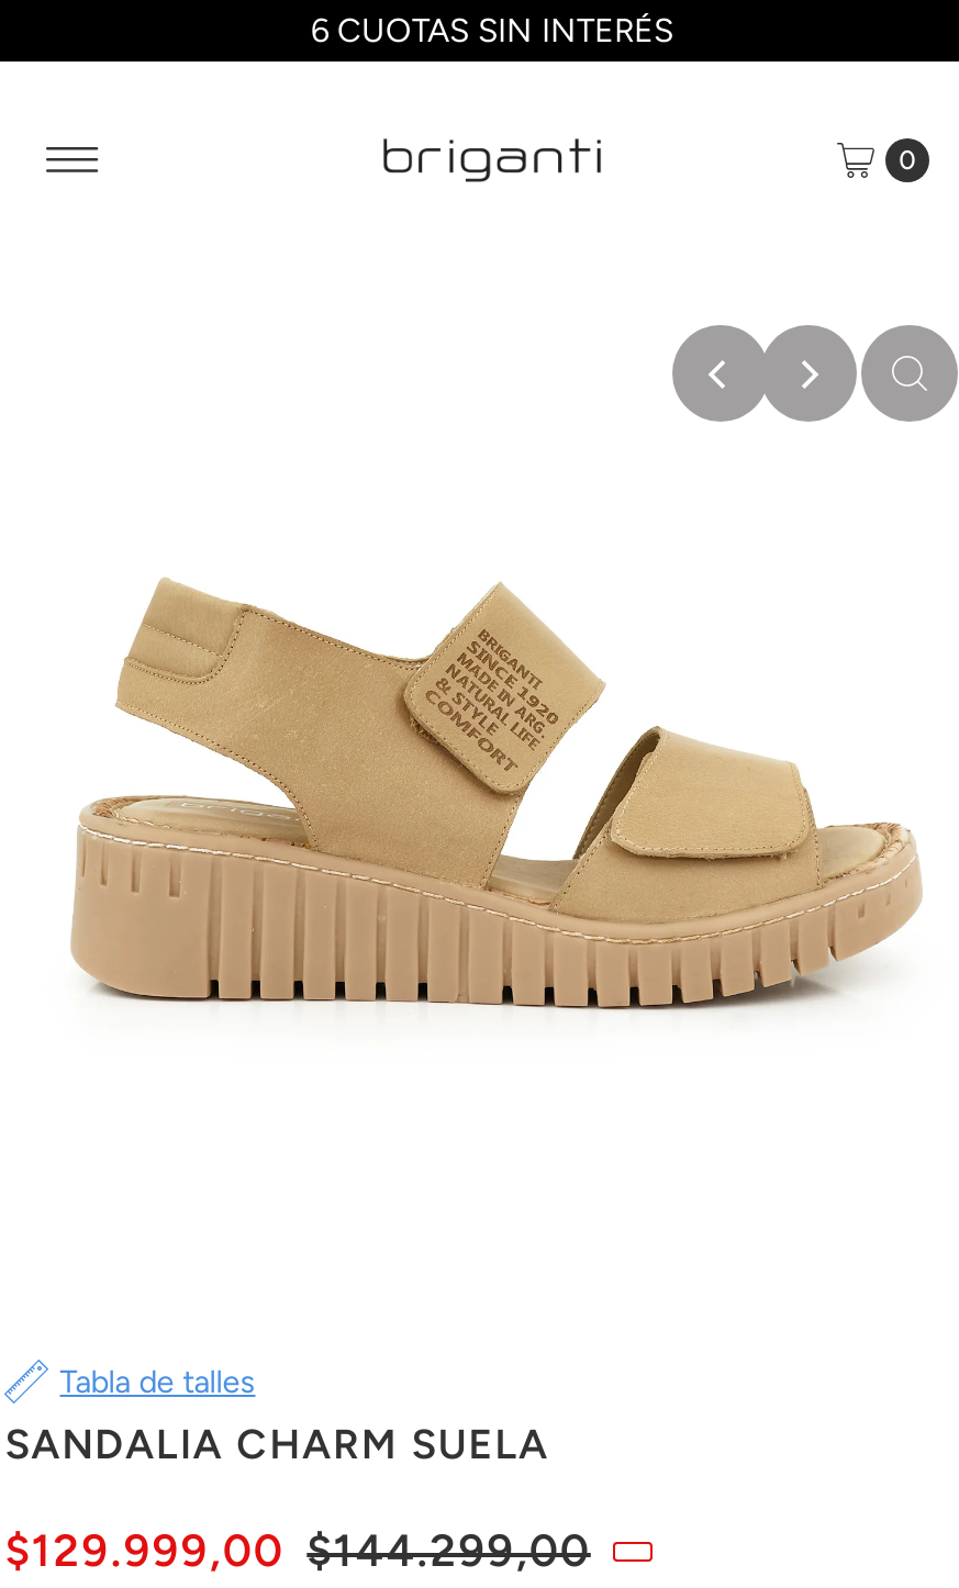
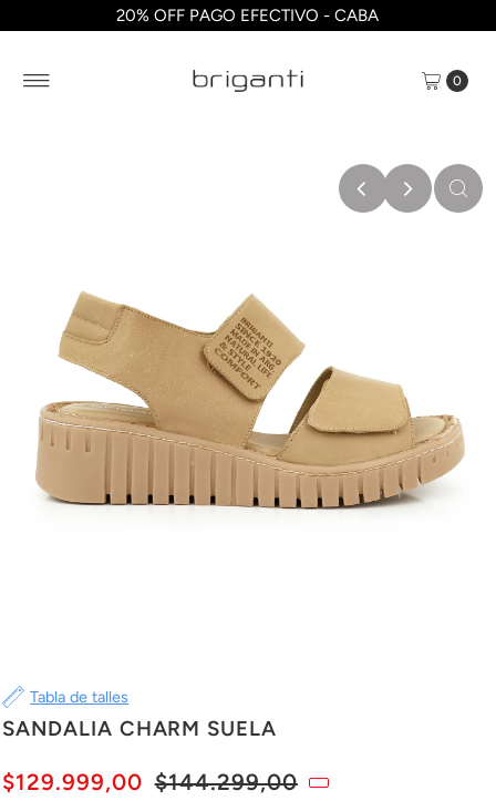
[311,11,673,51] 6 CUOTAS SIN INTERÉS -> [117,6,379,25] 20% OFF PAGO EFECTIVO - CABA

